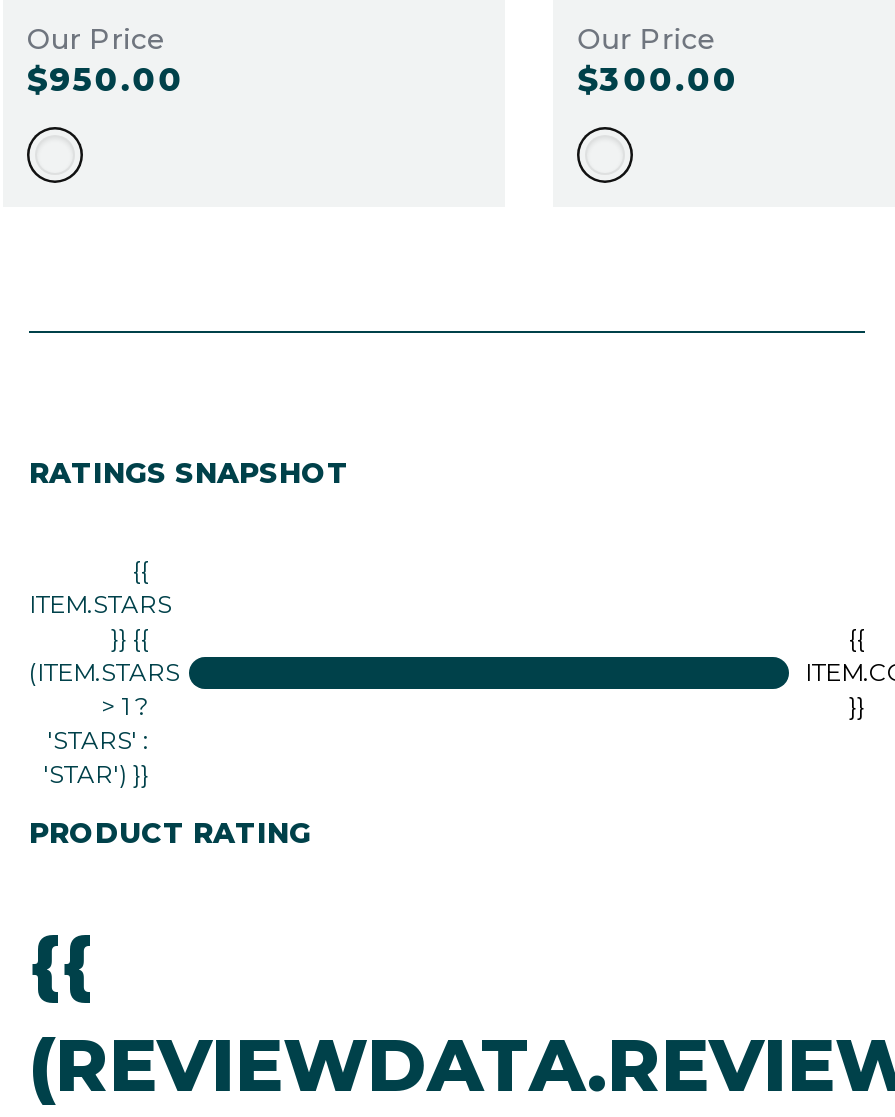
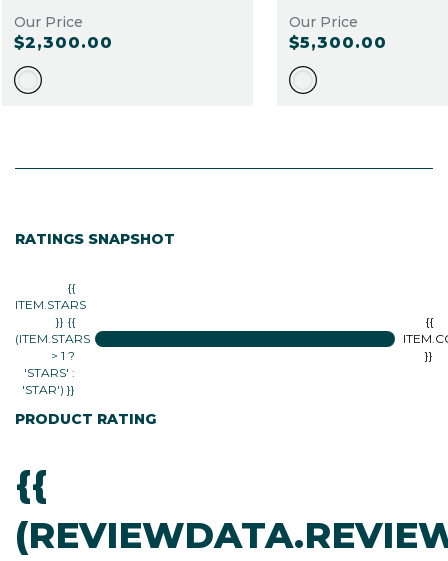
[27,61,184,99] $950.00 -> [14,33,113,52] $2,300.00
[578,61,739,99] $300.00 -> [289,33,387,52] $5,300.00

